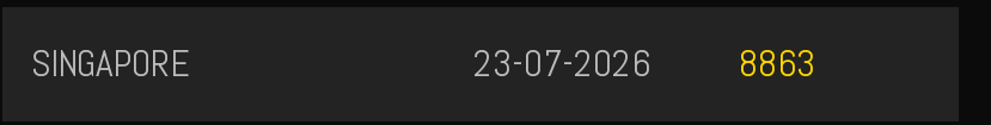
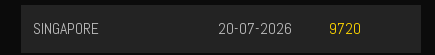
[473,40,650,88] 23-07-2026 -> [218,19,292,39] 20-07-2026
[739,41,815,89] 8863 -> [329,19,361,39] 9720

